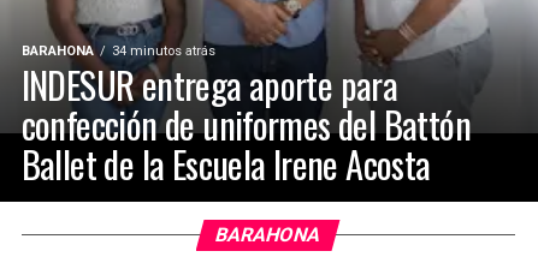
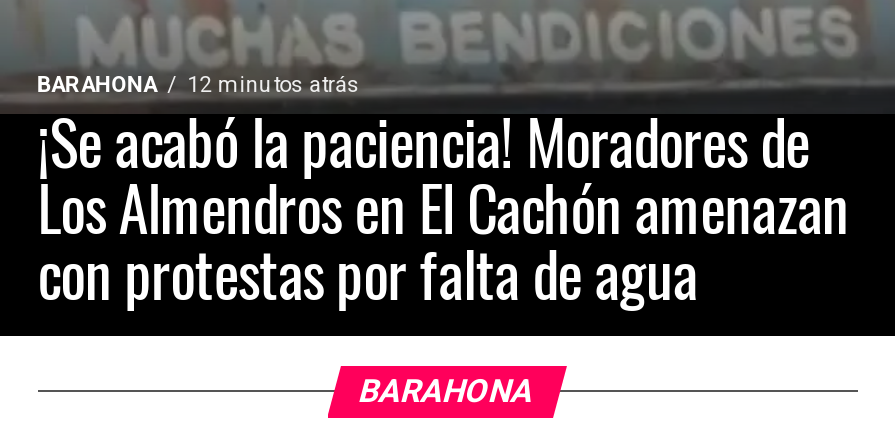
[21,43,471,191] 34 minutos atrás | INDESUR entrega aporte para | confección de uniformes del Battón | Ballet de la Escuela Irene Acosta -> [37,72,849,318] 12 minutos atrás | ¡Se acabó la paciencia! Moradores de | Los Almendros en El Cachón amenazan | con protestas por falta de agua

